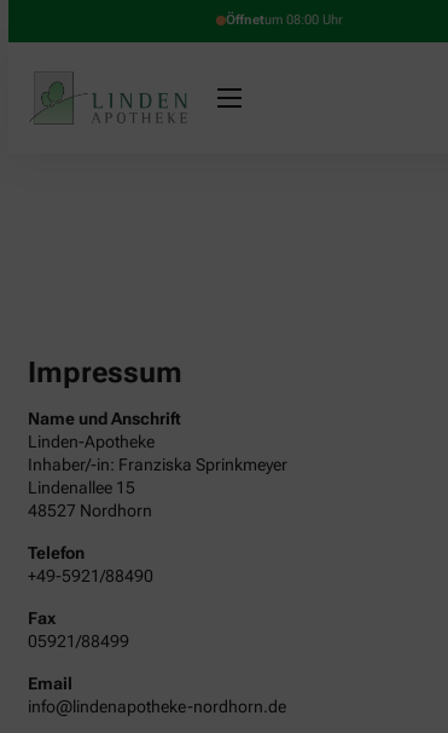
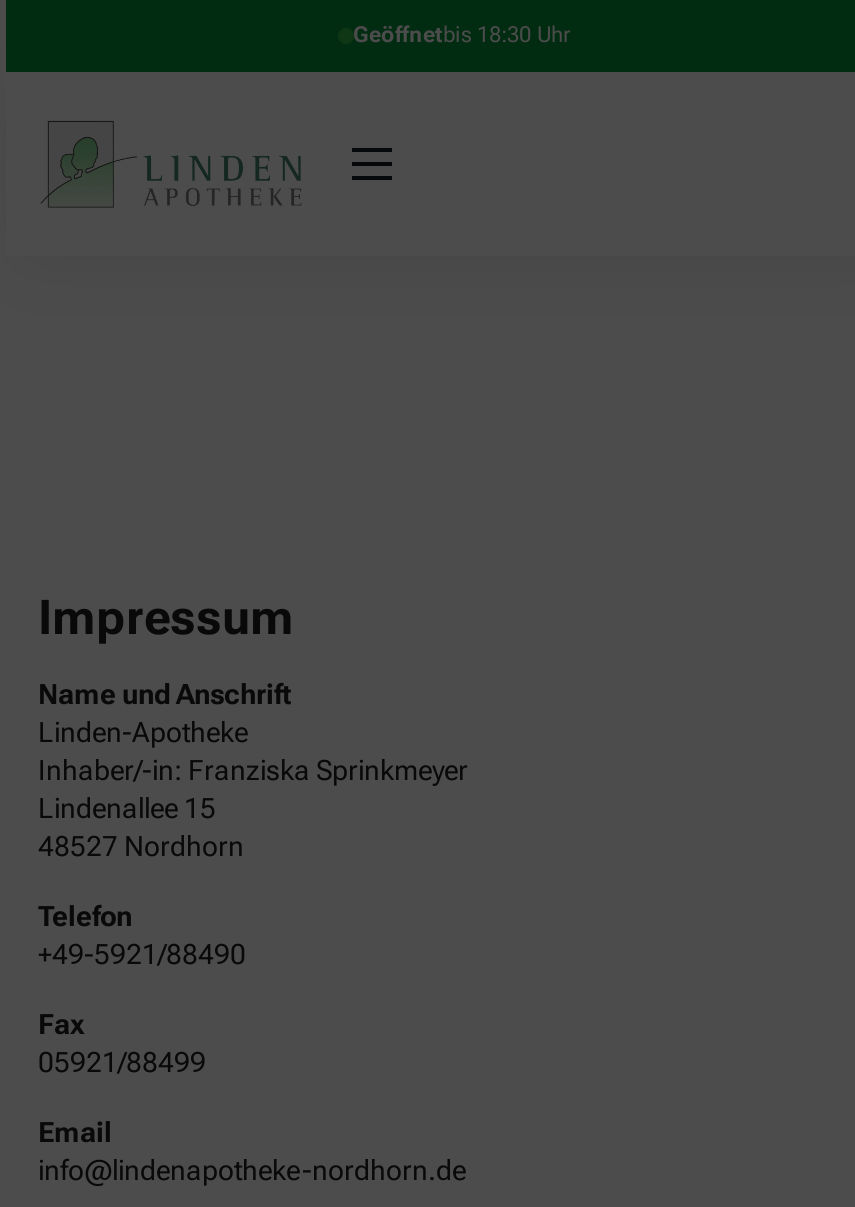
[225,12,342,28] Öffnetum 08:00 Uhr -> [353,22,571,48] Geöffnetbis 18:30 Uhr

